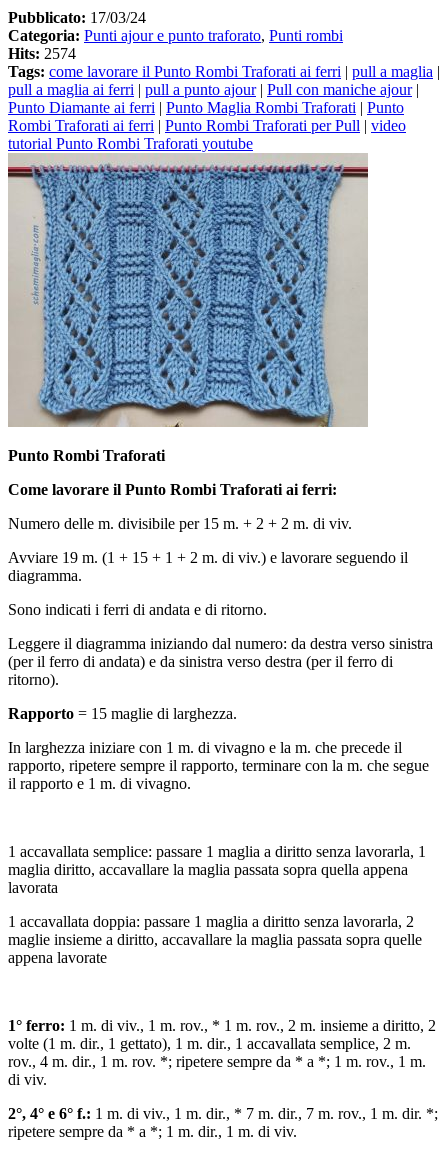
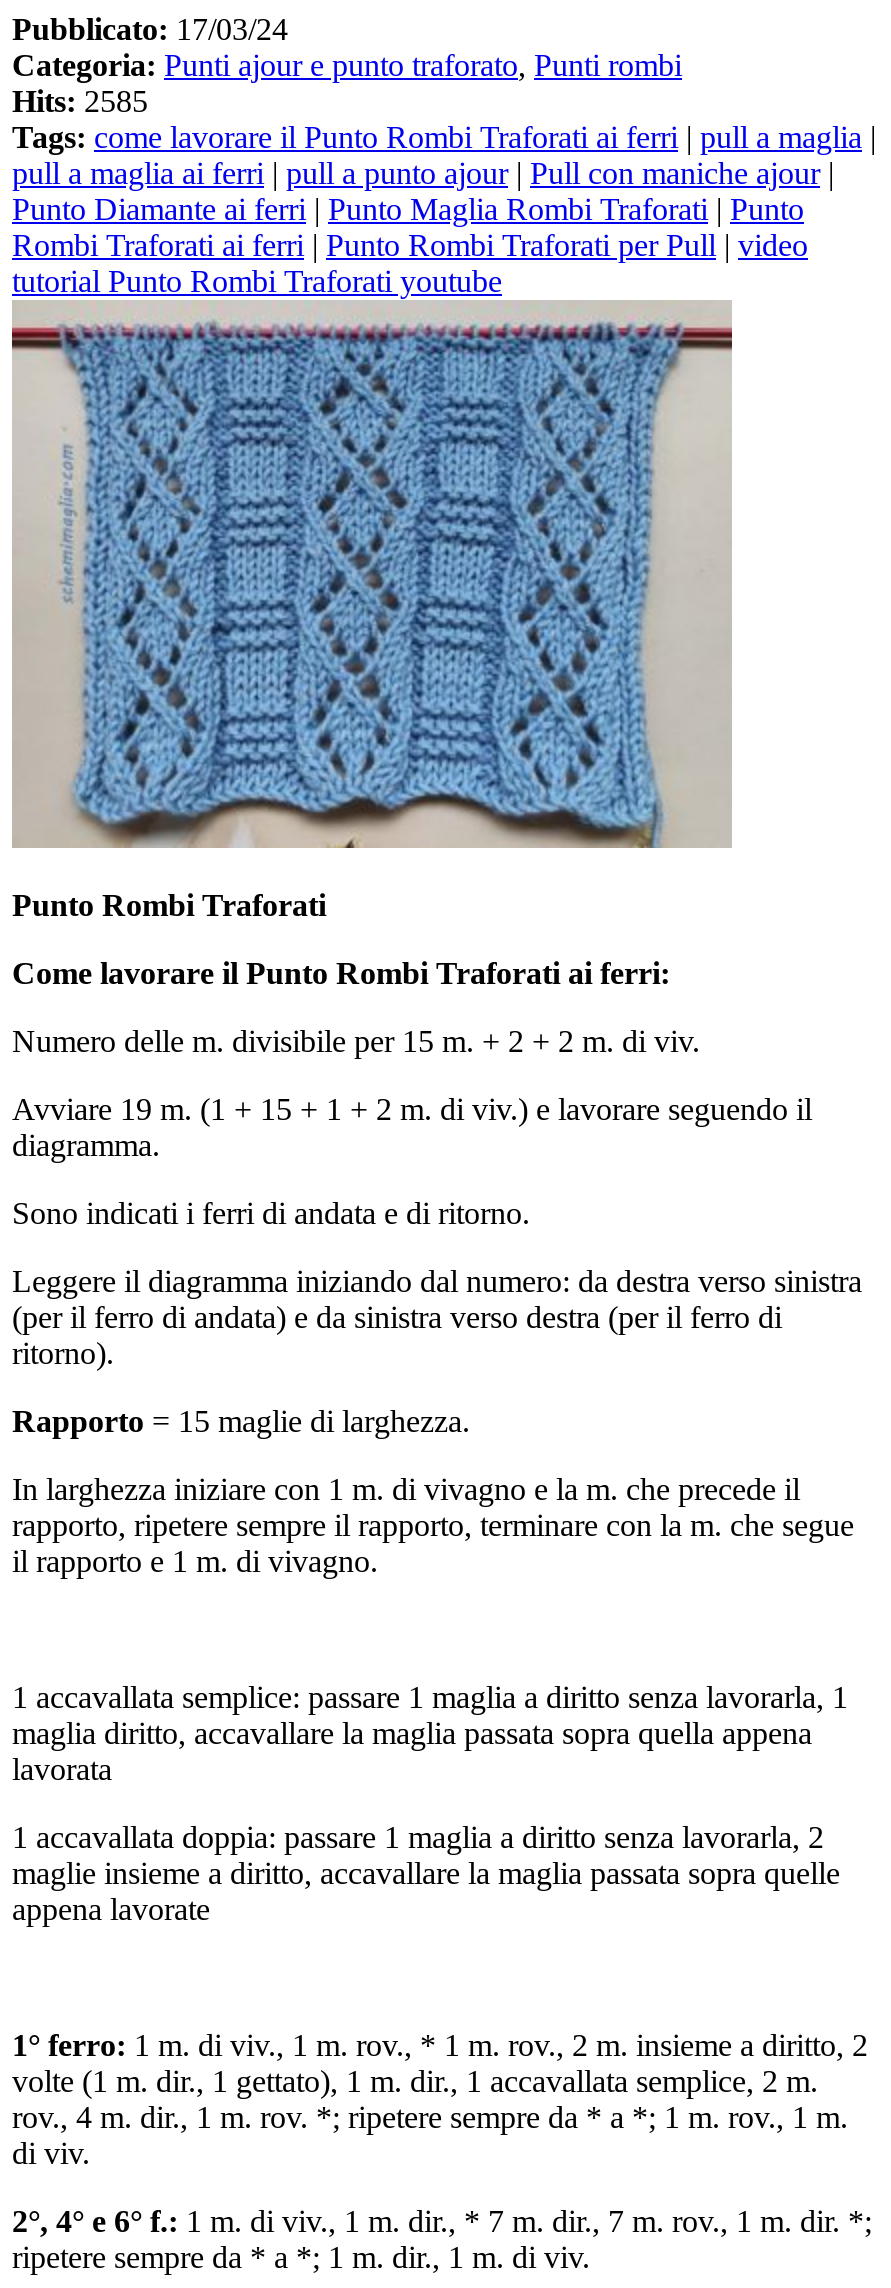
[8,45,76,62] Hits: 2574 -> [12,85,148,119] Hits: 2585

